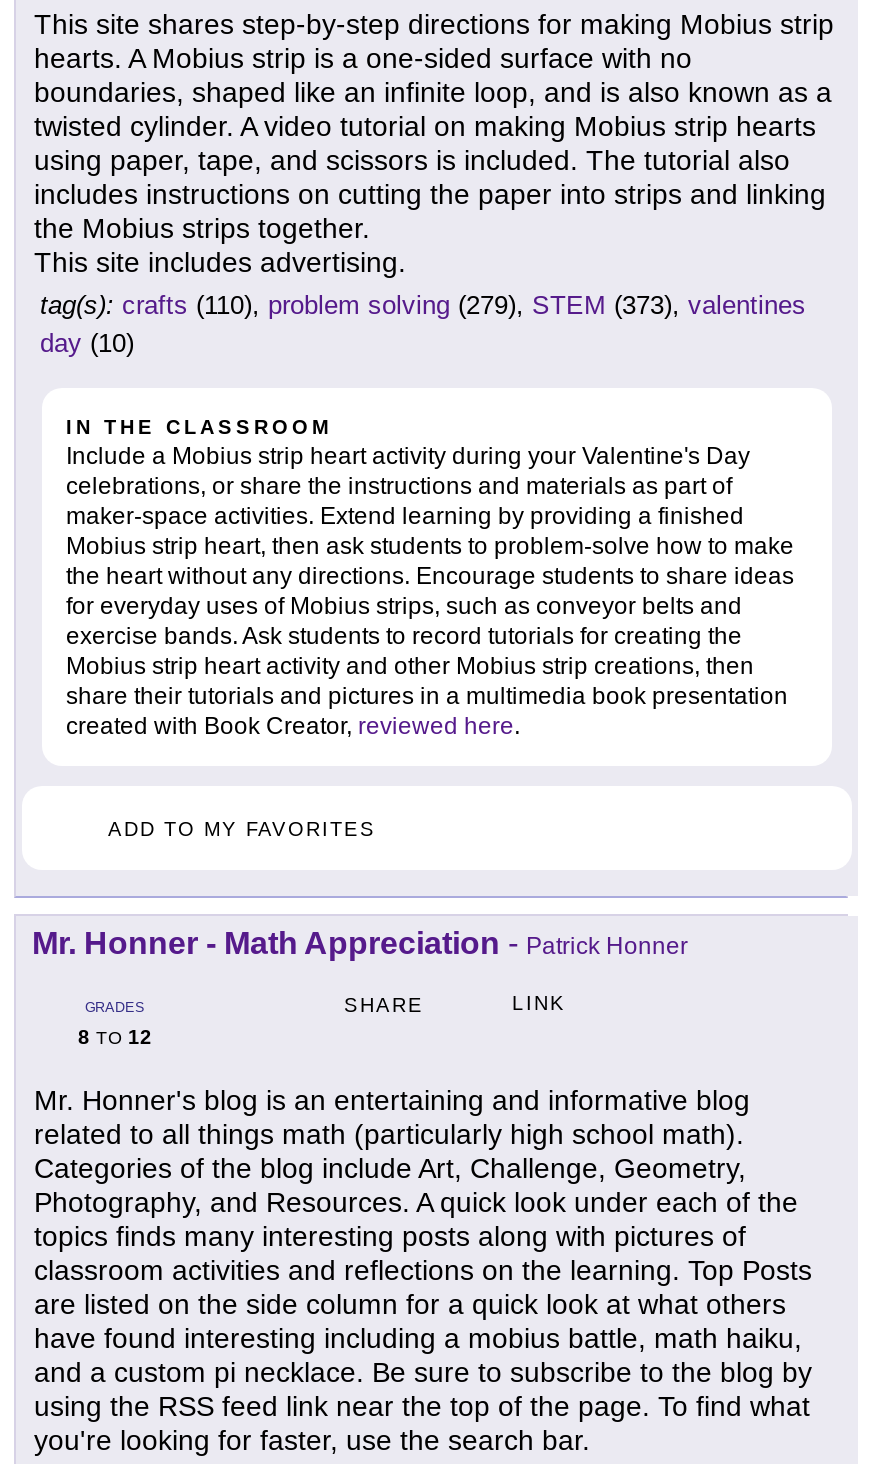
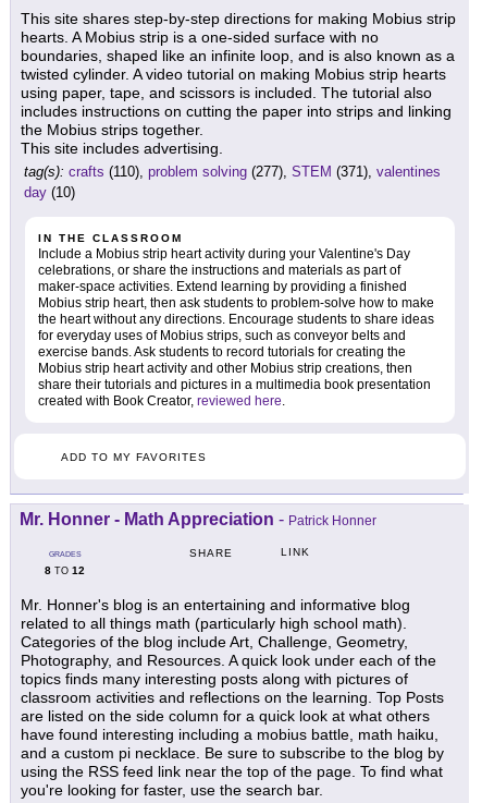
[40,291,806,321] tag(s): crafts (110), problem solving (279), STEM (373), valentines -> [24,164,441,180] tag(s): crafts (110), problem solving (277), STEM (371), valentines

